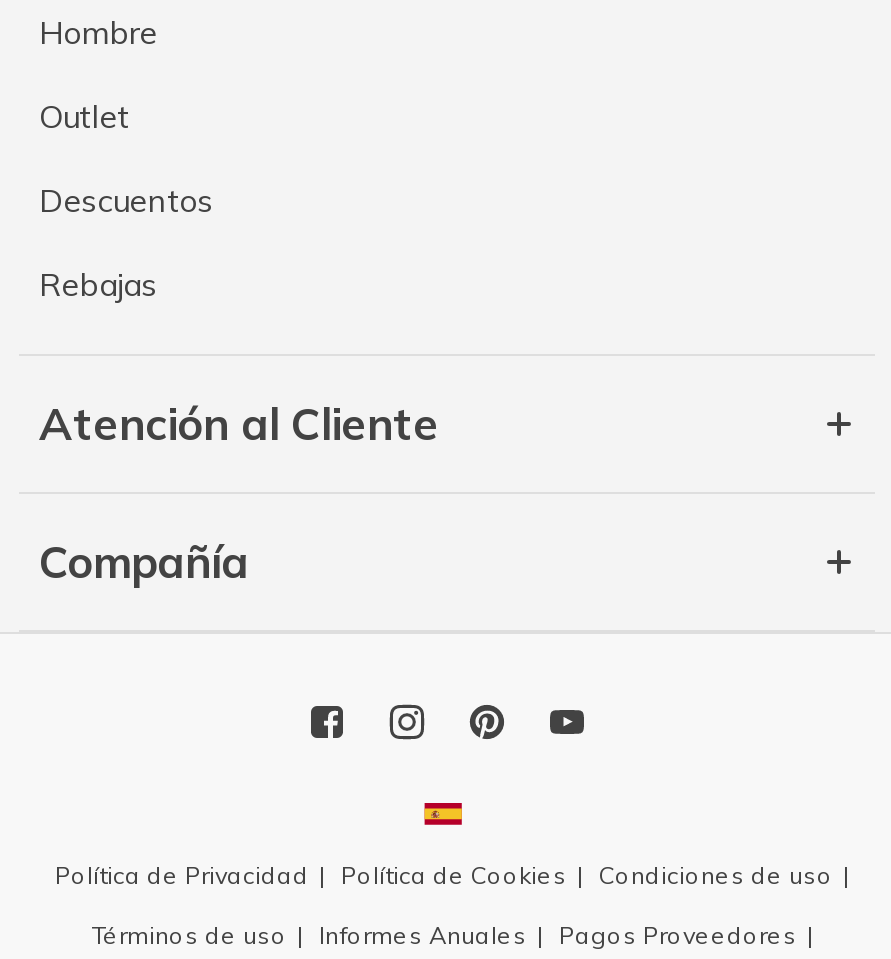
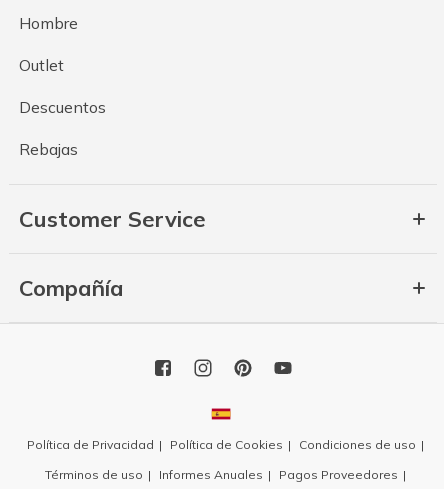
[39,395,439,451] Atención al Cliente -> [19,204,206,232] Customer Service

